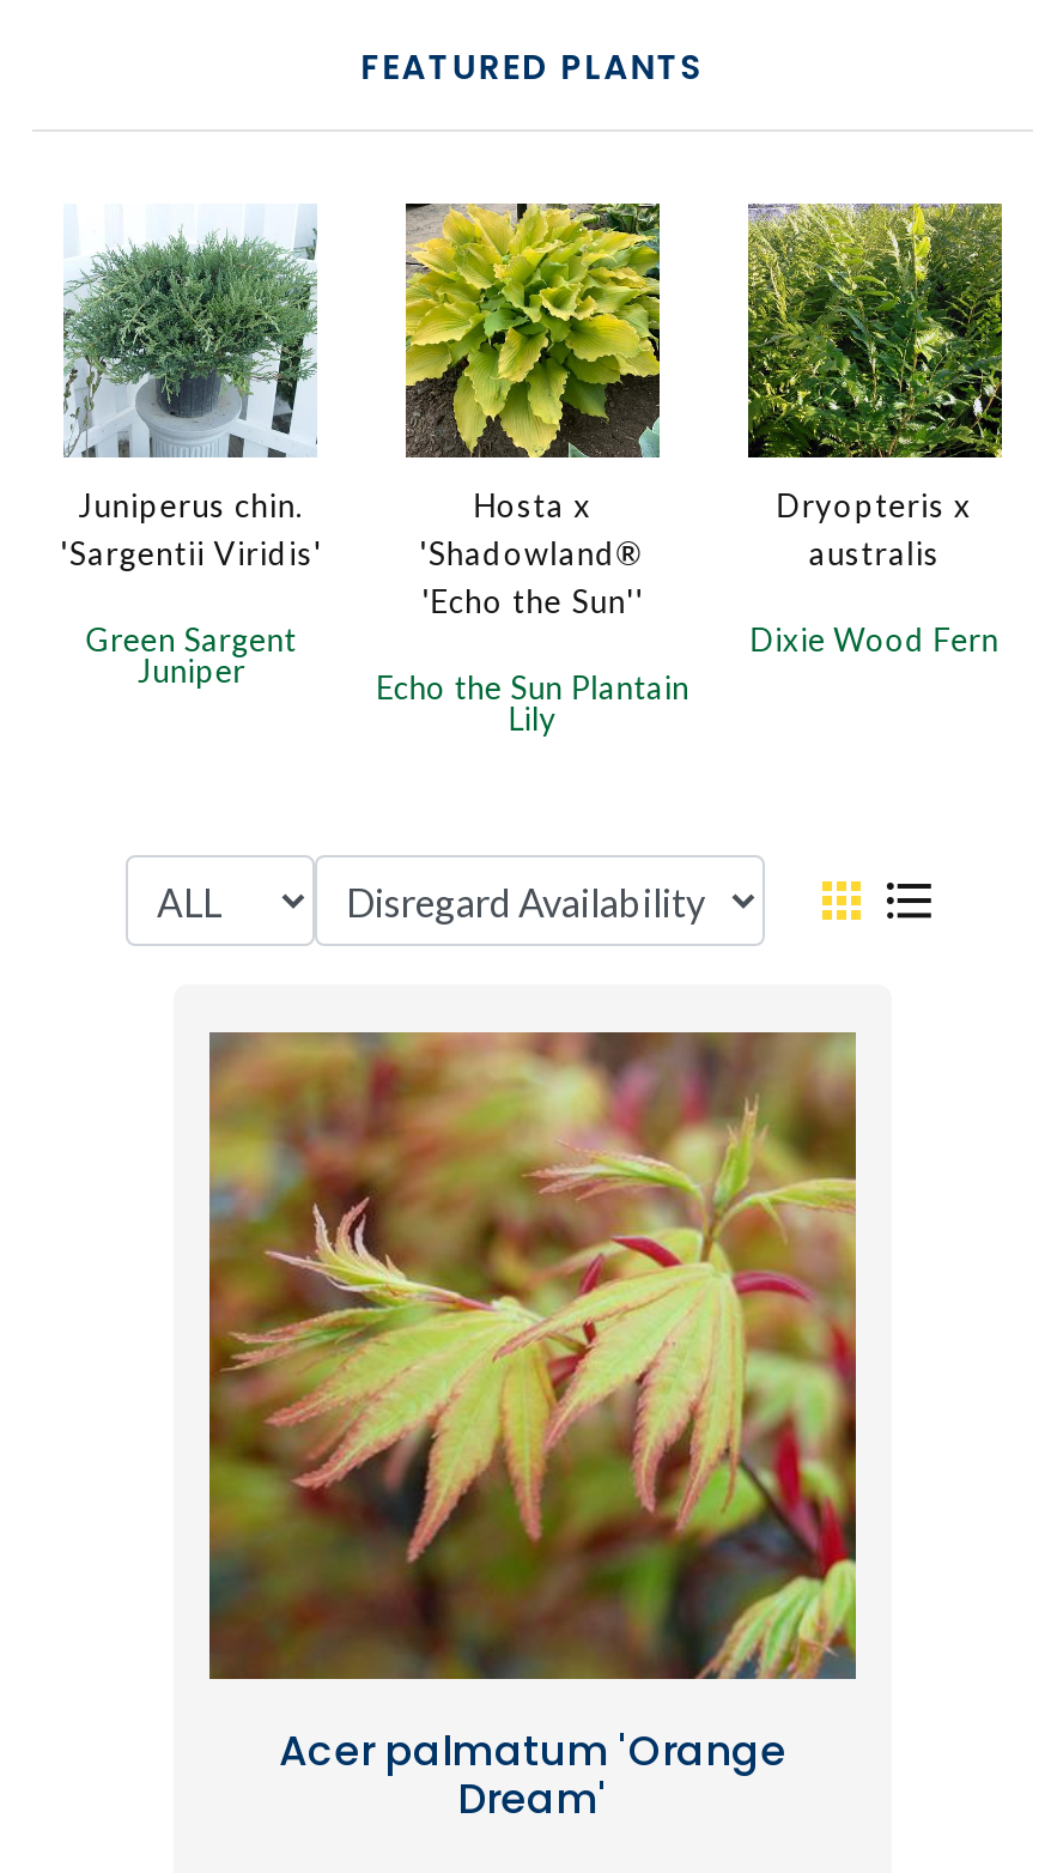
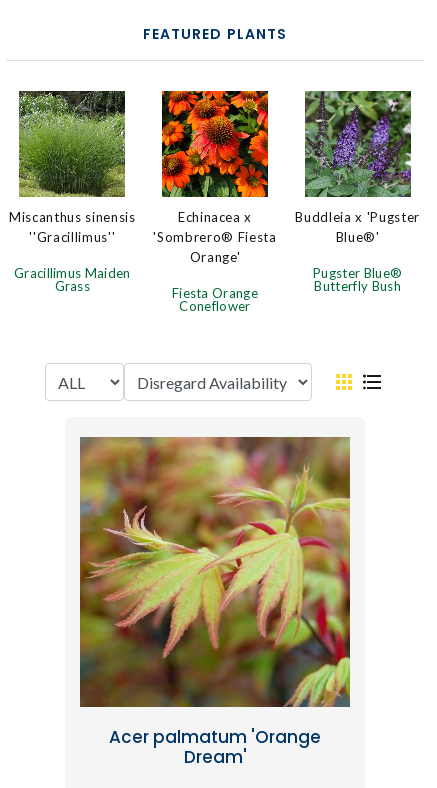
[60,204,322,572] [image] | Juniperus chin. | 'Sargentii Viridis' -> [9,90,135,245] [image] | Miscanthus sinensis | ''Gracillimus''
[403,201,662,621] [image] | Hosta x | 'Shadowland® | 'Echo the Sun'' -> [153,90,276,265] [image] | Echinacea x | 'Sombrero® Fiesta | Orange'
[746,201,1004,572] [image] | Dryopteris x | australis -> [295,90,420,245] [image] | Buddleia x 'Pugster | Blue®'
[85,620,297,690] Green Sargent | Juniper -> [14,265,131,294] Gracillimus Maiden | Grass
[750,620,999,659] Dixie Wood Fern -> [313,265,402,294] Pugster Blue® | Butterfly Bush
[376,669,689,738] Echo the Sun Plantain | Lily -> [172,285,258,314] Fiesta Orange | Coneflower

